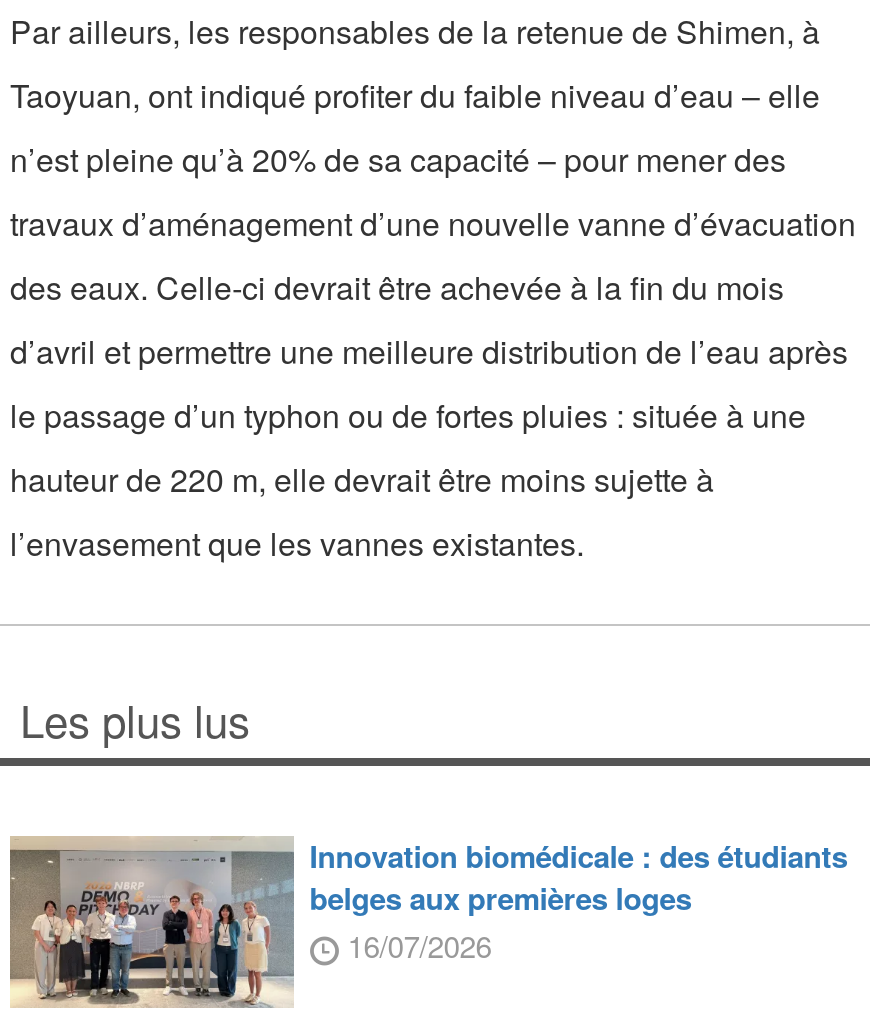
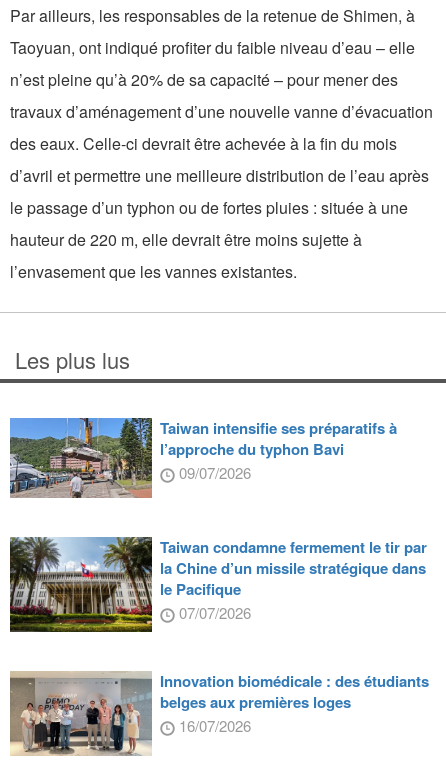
none -> [9,417,427,623] [image] | Taiwan intensifie ses préparatifs à | l’approche du typhon Bavi | 09/07/2026 | Taiwan condamne fermement le tir par | la Chine d’un missile stratégique dans | le Pacifique | 07/07/2026
none -> [9,536,153,633] [image]

